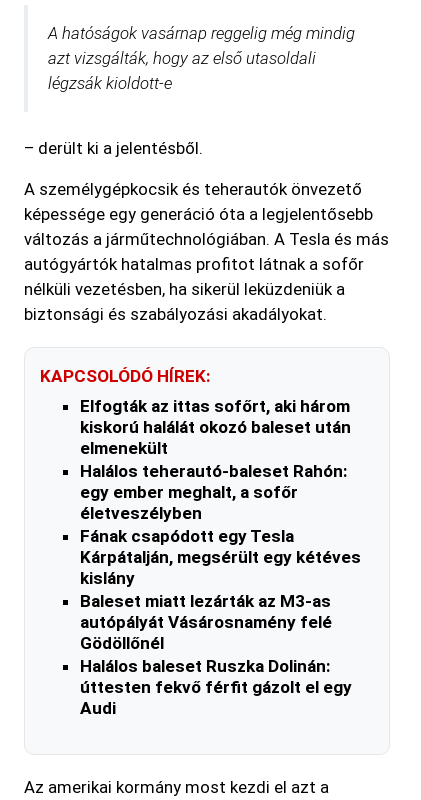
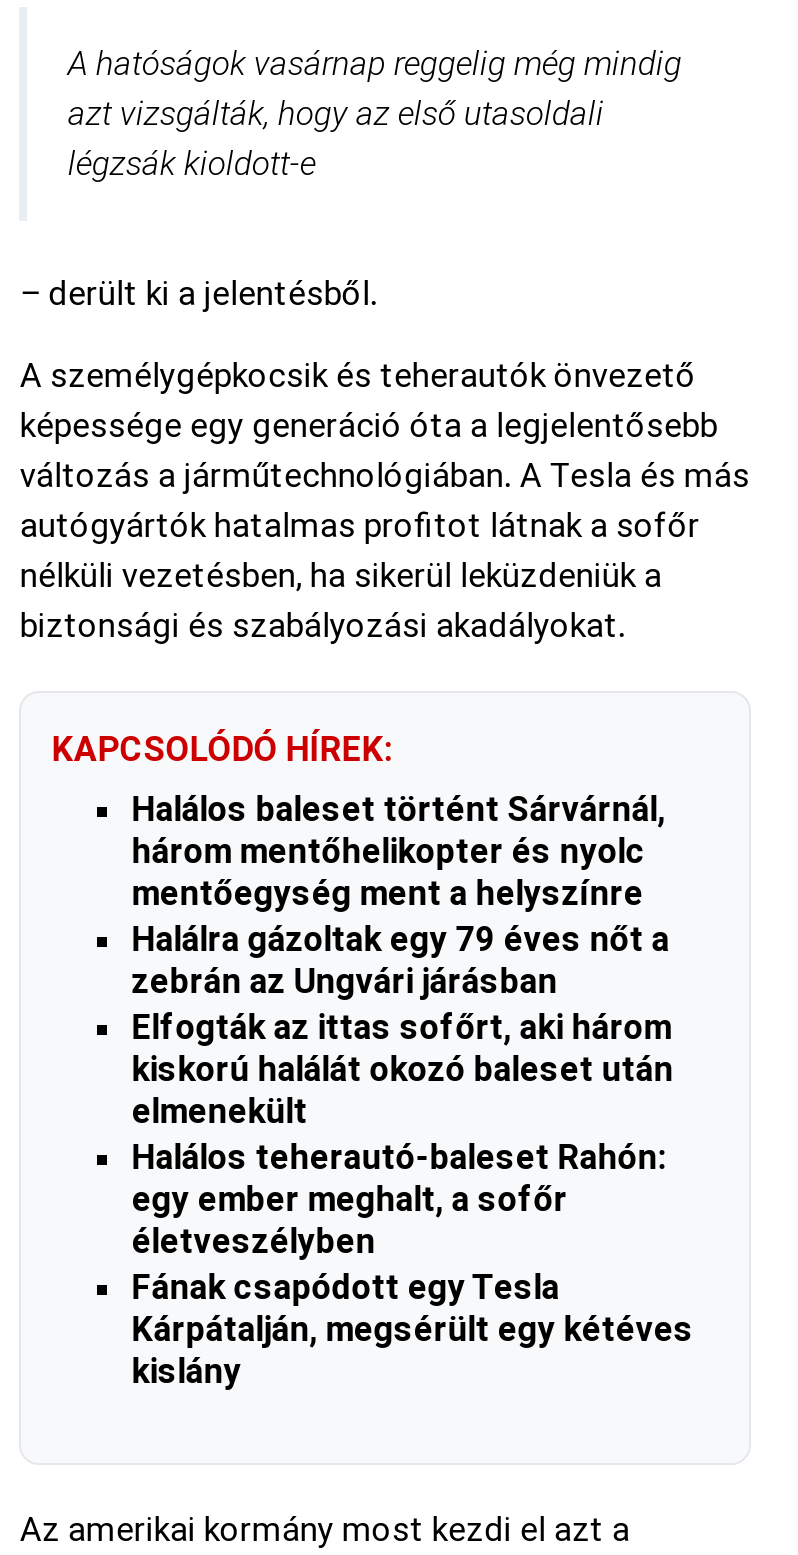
none -> [131,789,669,1001] Halálos baleset történt Sárvárnál, | három mentőhelikopter és nyolc | mentőegység ment a helyszínre | Halálra gázoltak egy 79 éves nőt a | zebrán az Ungvári járásban
moved [80,396,361,588] -> [131,1007,693,1391]: Elfogták az ittas sofőrt, aki három | kiskorú halálát okozó baleset után | elmenekült | ... | Kárpátalján, megsérült egy kétéves | kislány
[80,591,352,718] Baleset miatt lezárták az M3-as | autópályát Vásárosnamény felé | Gödöllőnél | Halálos baleset Ruszka Dolinán: | úttesten fekvő férfit gázolt el egy | Audi -> none

